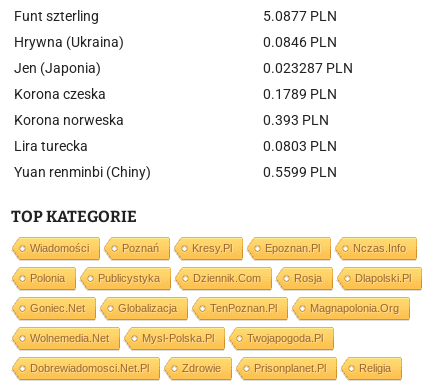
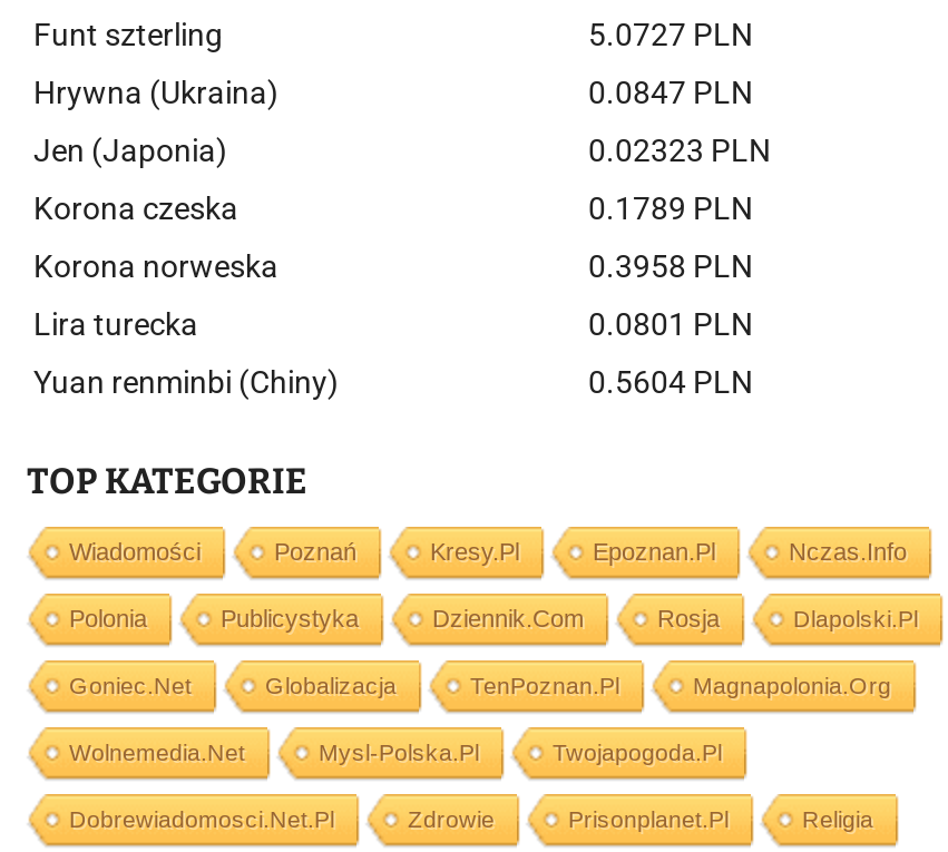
[263,8,337,24] 5.0877 PLN -> [588,17,753,52] 5.0727 PLN
[263,34,337,50] 0.0846 PLN -> [588,75,753,110] 0.0847 PLN
[263,60,353,76] 0.023287 PLN -> [588,133,771,168] 0.02323 PLN
[263,112,329,128] 0.393 PLN -> [588,248,753,284] 0.3958 PLN
[263,138,337,154] 0.0803 PLN -> [588,306,753,342] 0.0801 PLN
[263,164,337,180] 0.5599 PLN -> [588,364,753,400] 0.5604 PLN

